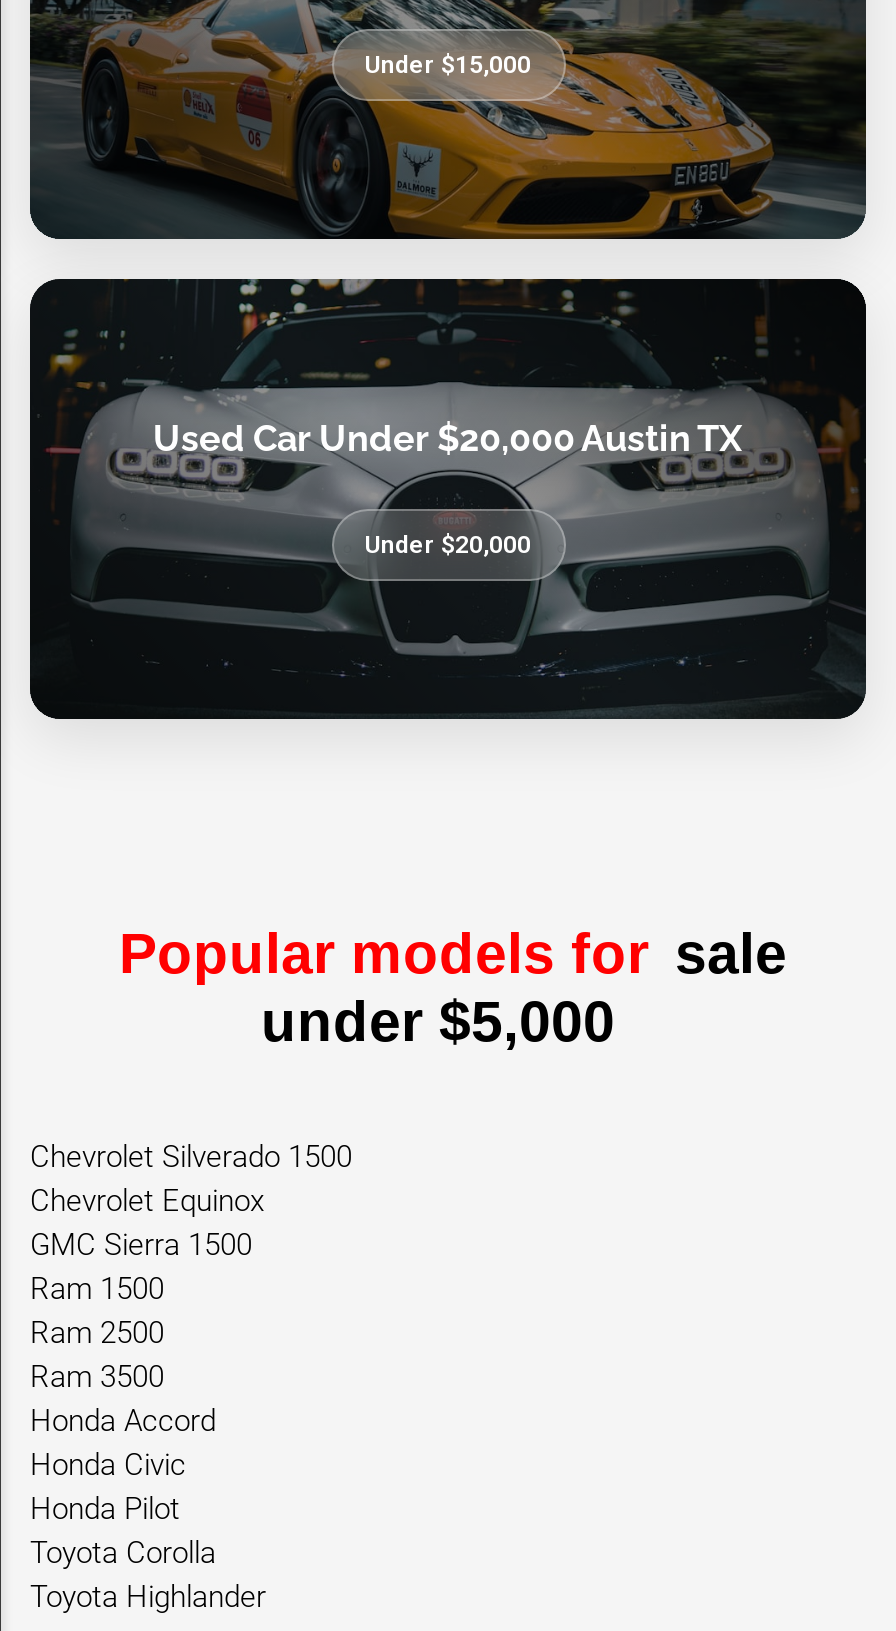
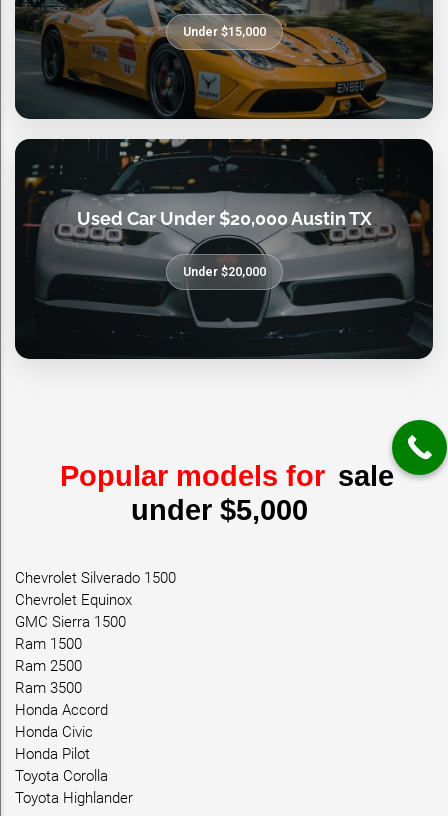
none -> [390,419,445,479] [image]

